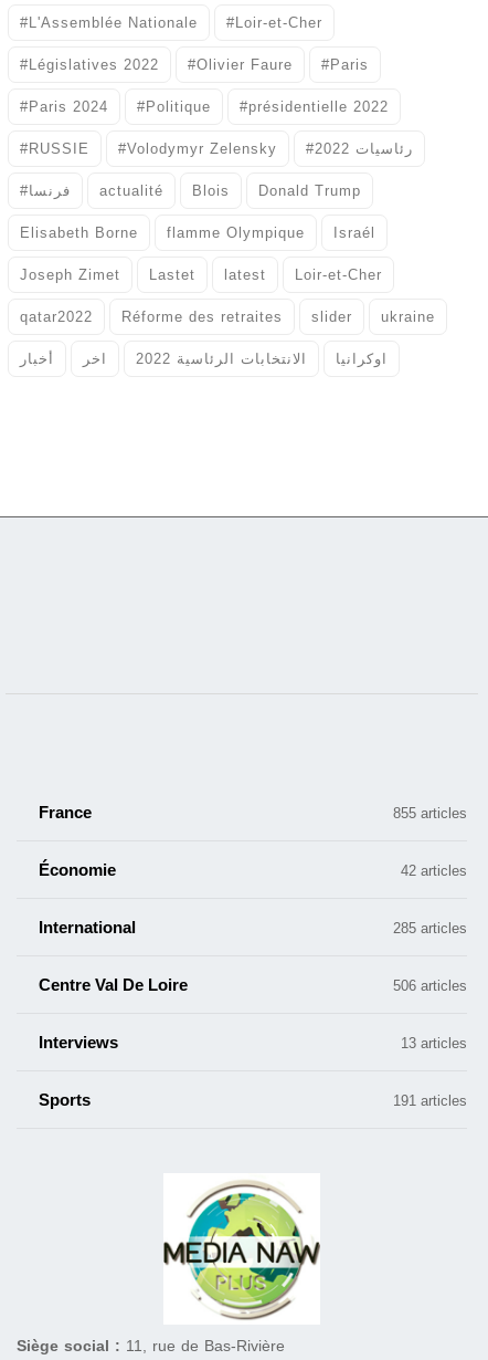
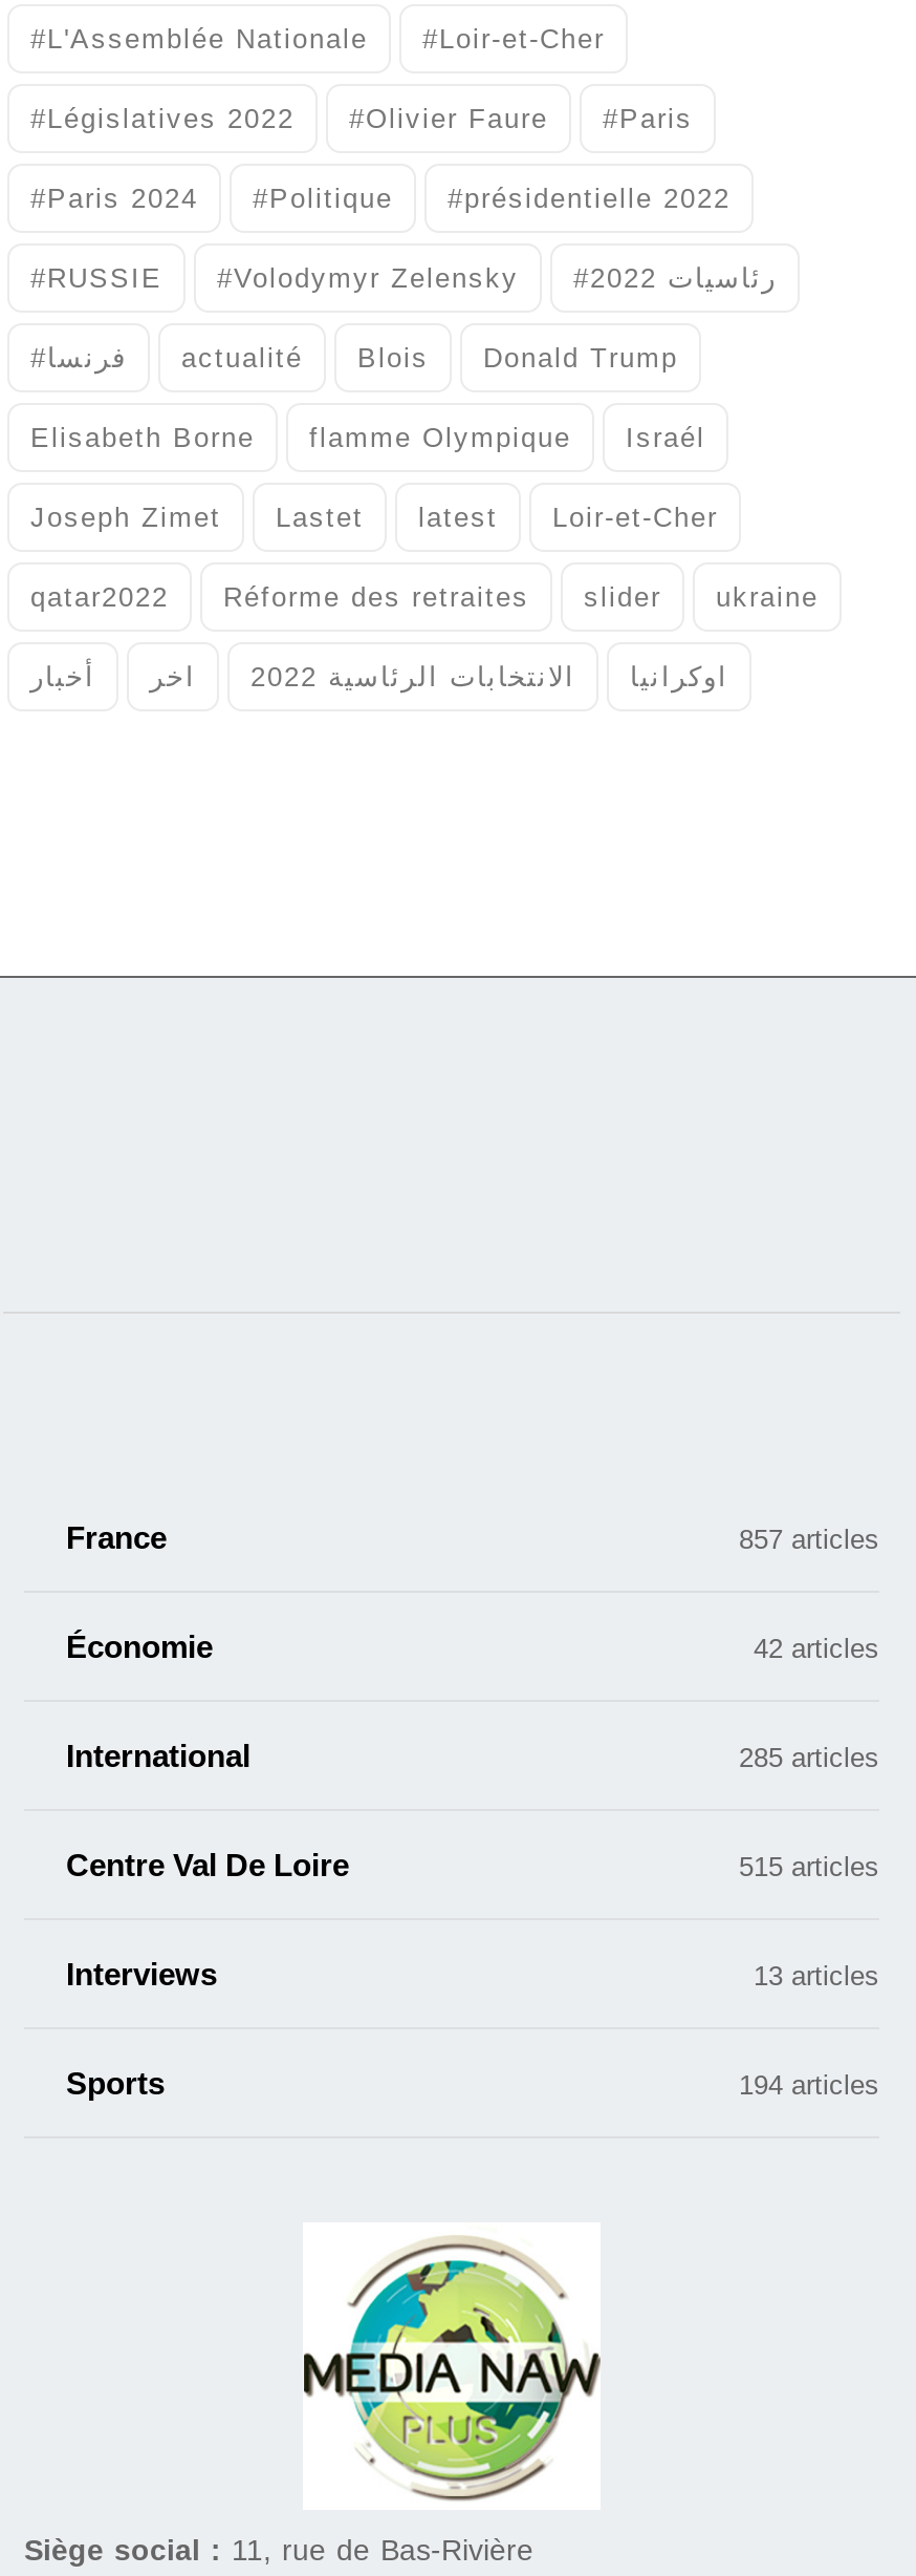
[393,805,467,822] 855 articles -> [739,1524,879,1555] 857 articles
[393,977,467,994] 506 articles -> [739,1851,879,1882] 515 articles
[393,1092,467,1109] 191 articles -> [739,2069,879,2101] 194 articles

